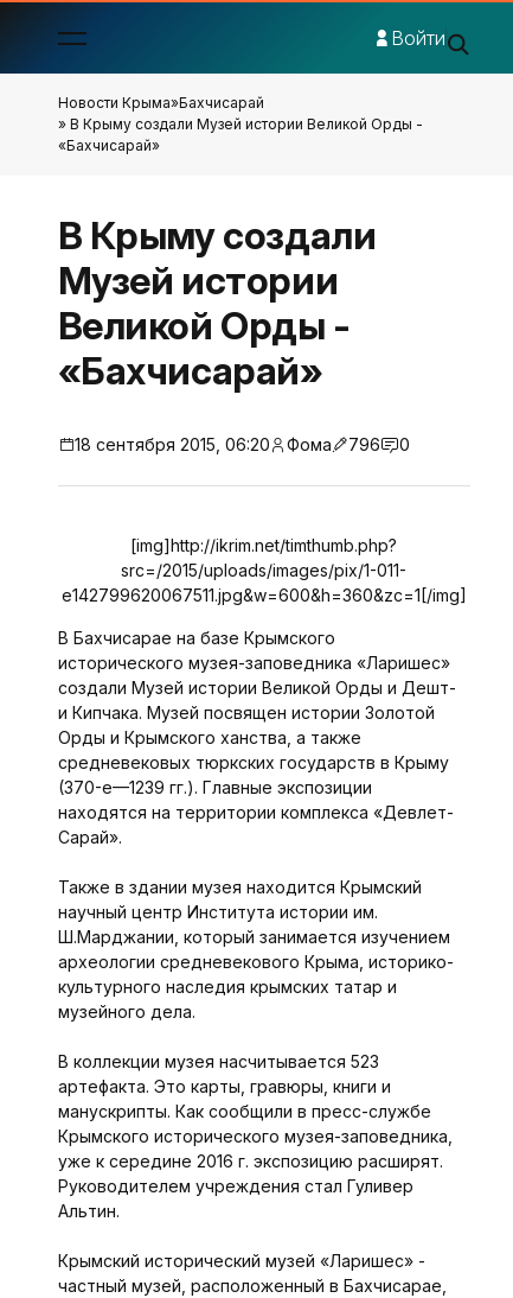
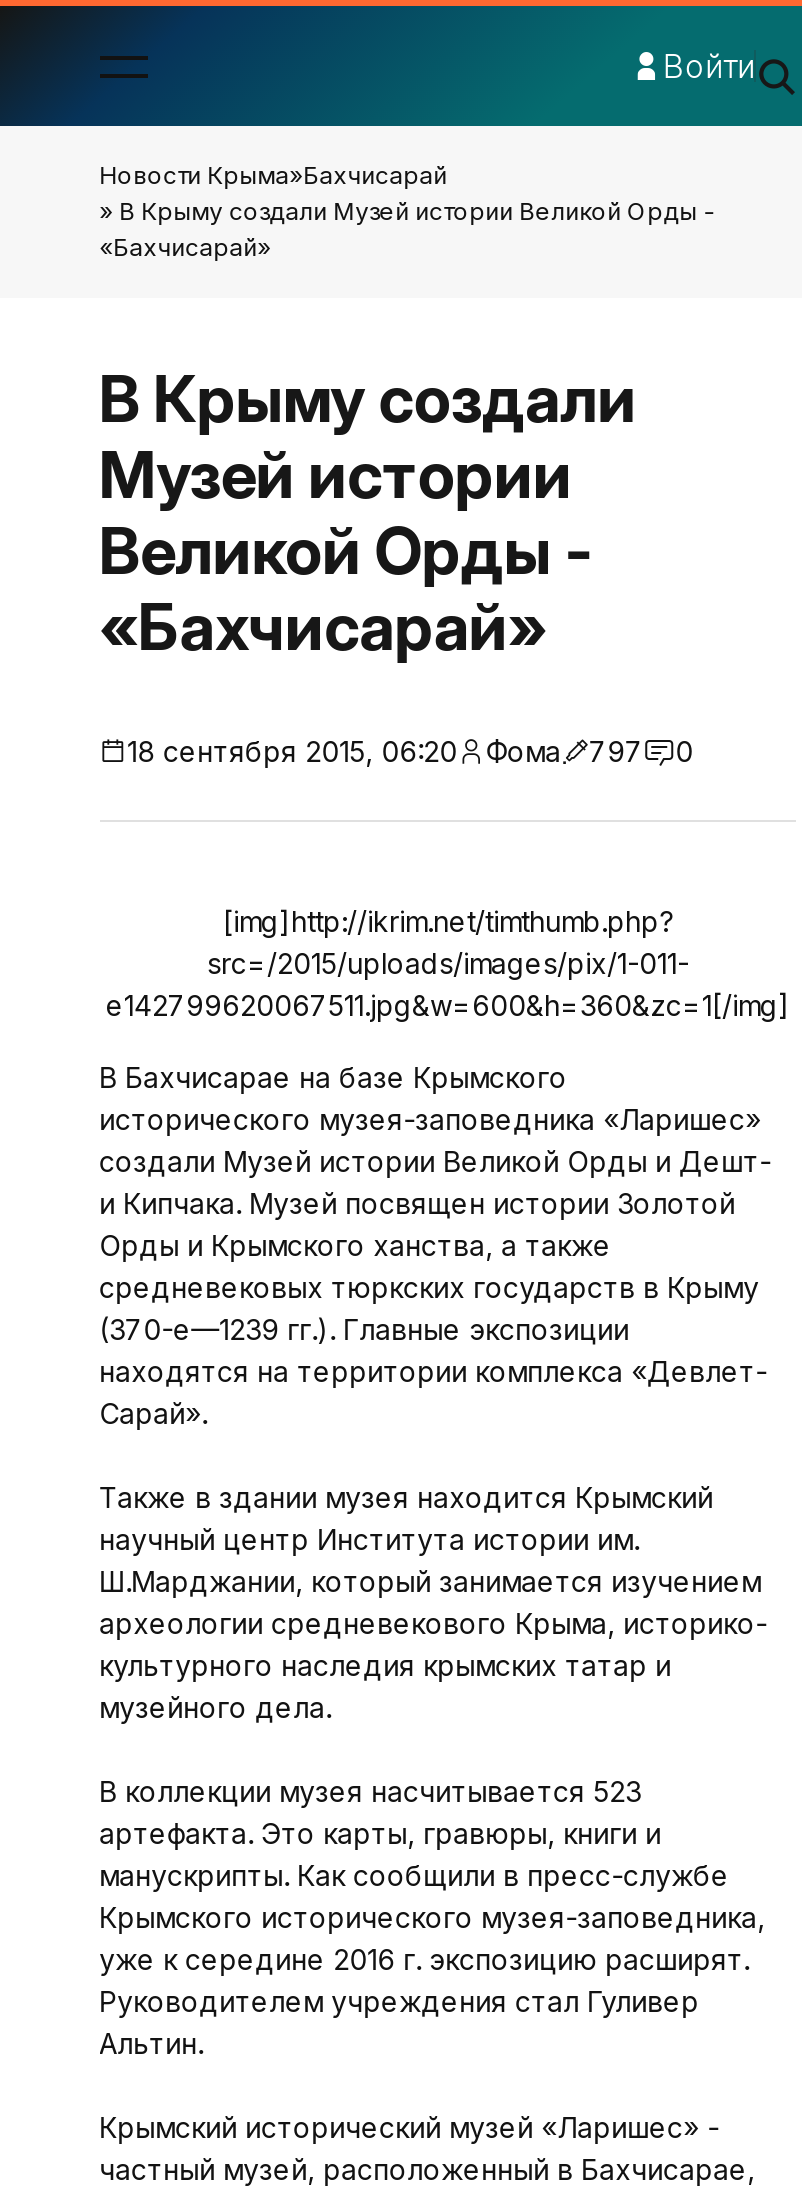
[74,434,409,454] 18 сентября 2015, 06:20 Фома 796 0 -> [127,734,693,768] 18 сентября 2015, 06:20 Фома 797 0

